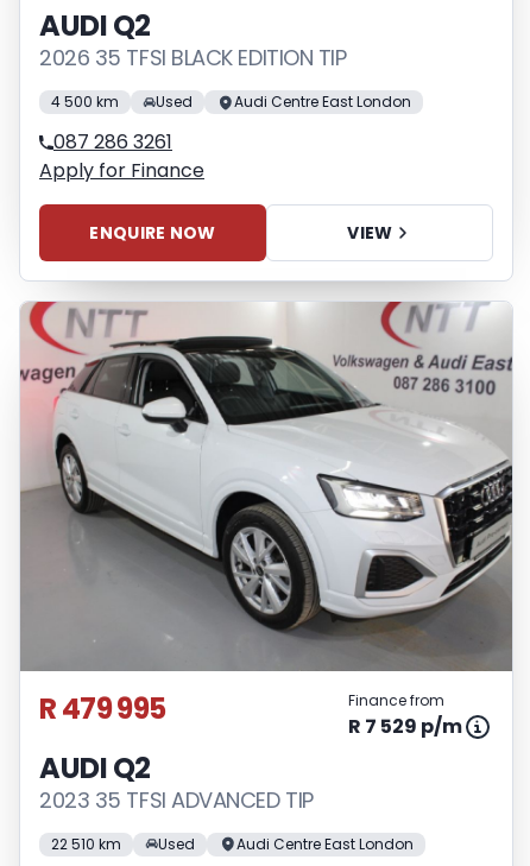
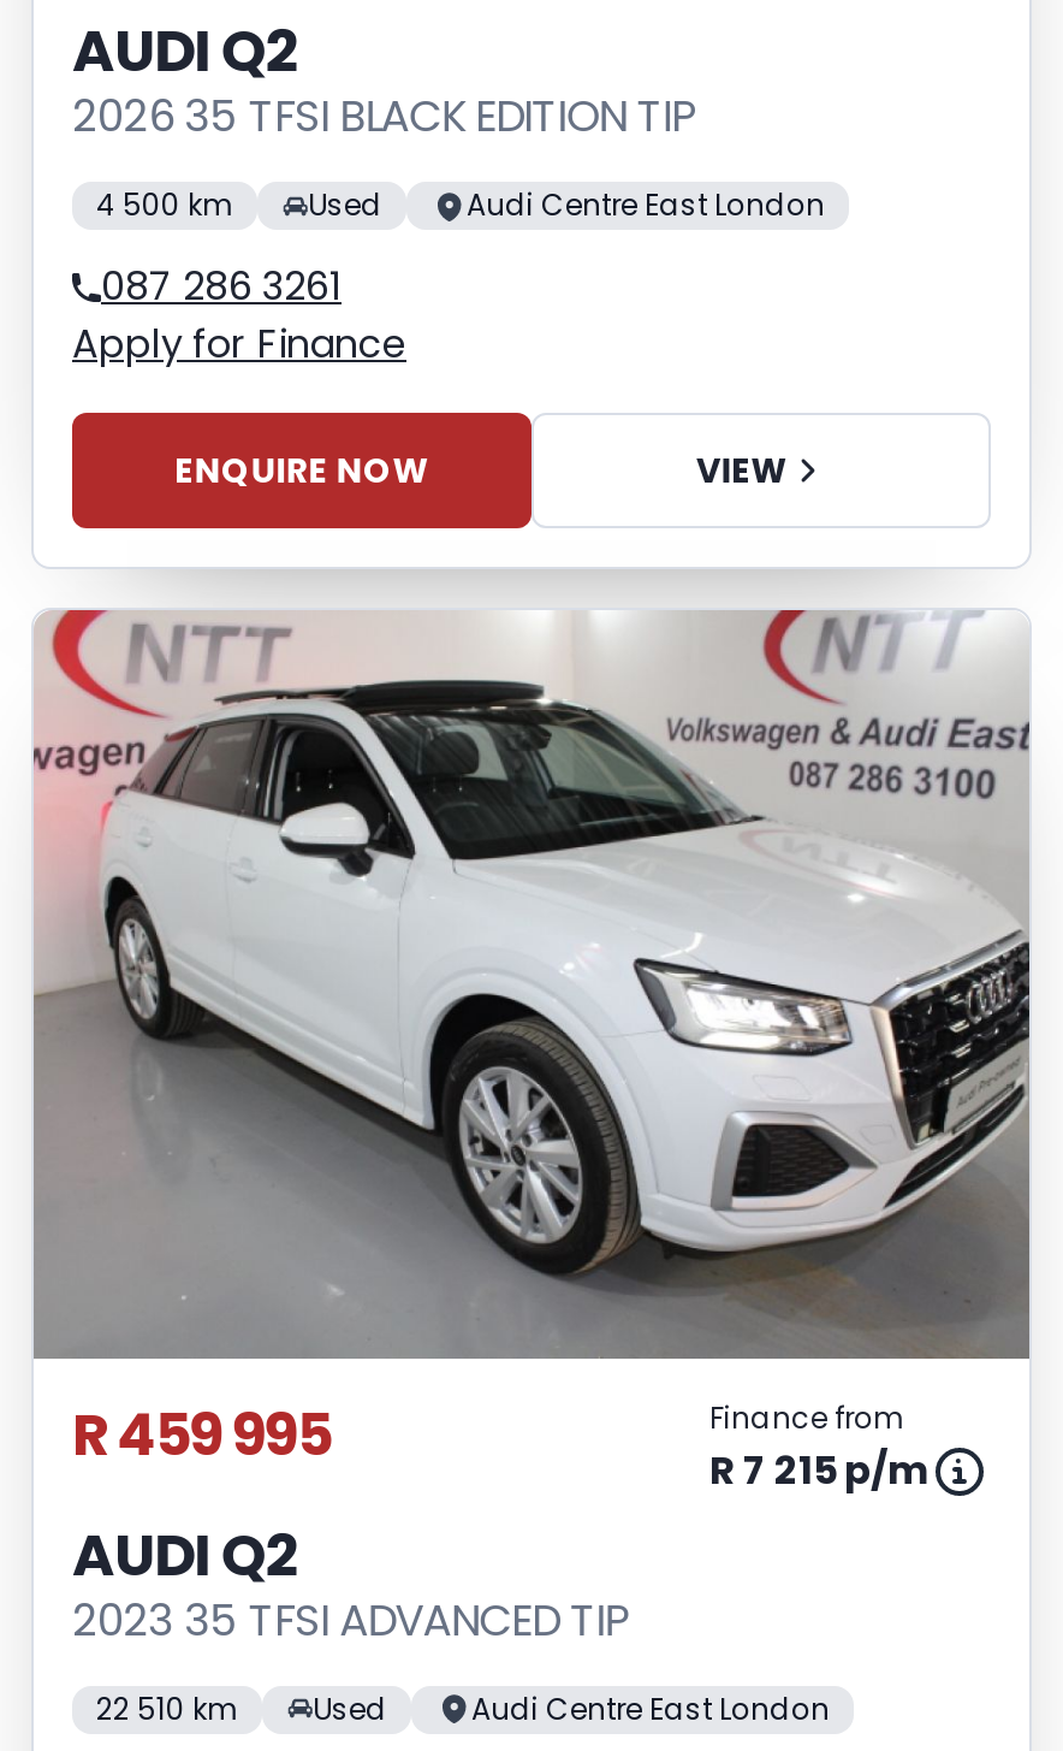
[39,688,166,728] R 479 995 -> [72,1394,331,1473] R 459 995
[348,712,462,739] R 7 529 p/m -> [709,1442,928,1497] R 7 215 p/m

